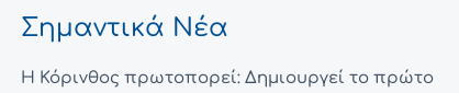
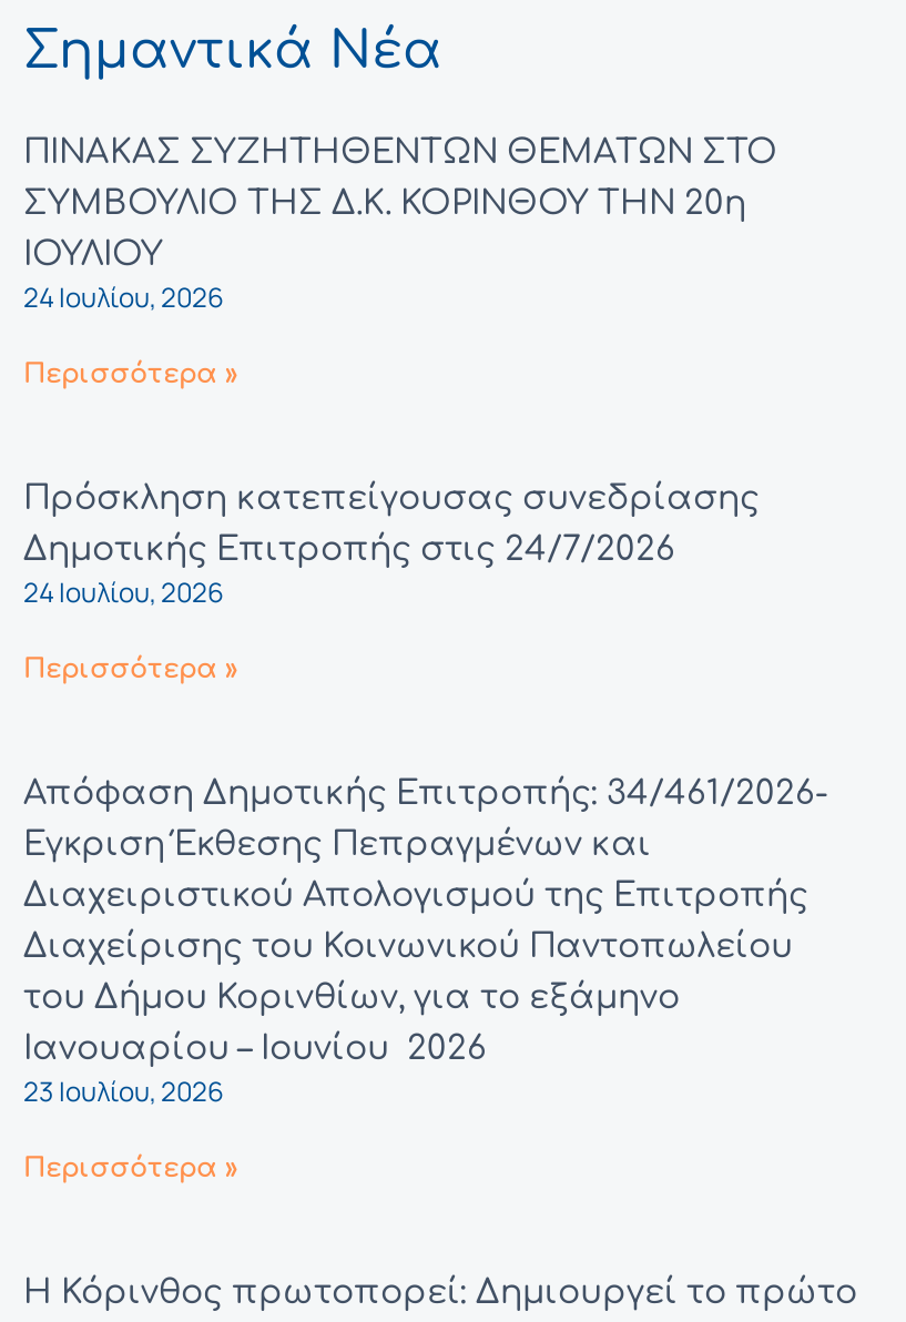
none -> [23,135,828,1184] ΠΙΝΑΚΑΣ ΣΥΖΗΤΗΘΕΝΤΩΝ ΘΕΜΑΤΩΝ ΣΤΟ | ΣΥΜΒΟΥΛΙΟ ΤΗΣ Δ.Κ. ΚΟΡΙΝΘΟΥ ΤΗΝ 20η | ΙΟΥΛΙΟΥ | 24 Ιουλίου, 2026 | Περισσότερα » | Πρόσκληση κατεπείγουσας συνεδρίασης | Δημοτικής Επιτροπής στις 24/7/2026 | 24 Ιουλίου, 2026 | Περισσότερα » | Απόφαση Δημοτικής Επιτροπής: 34/461/2026- | Έγκριση Έκθεσης Πεπραγμένων και | Διαχειριστικού Απολογισμού της Επιτροπής | Διαχείρισης του Κοινωνικού Παντοπωλείου | του Δήμου Κορινθίων, για το εξάμηνο | Ιανουαρίου – Ιουνίου 2026 | 23 Ιουλίου, 2026 | Περισσότερα »

